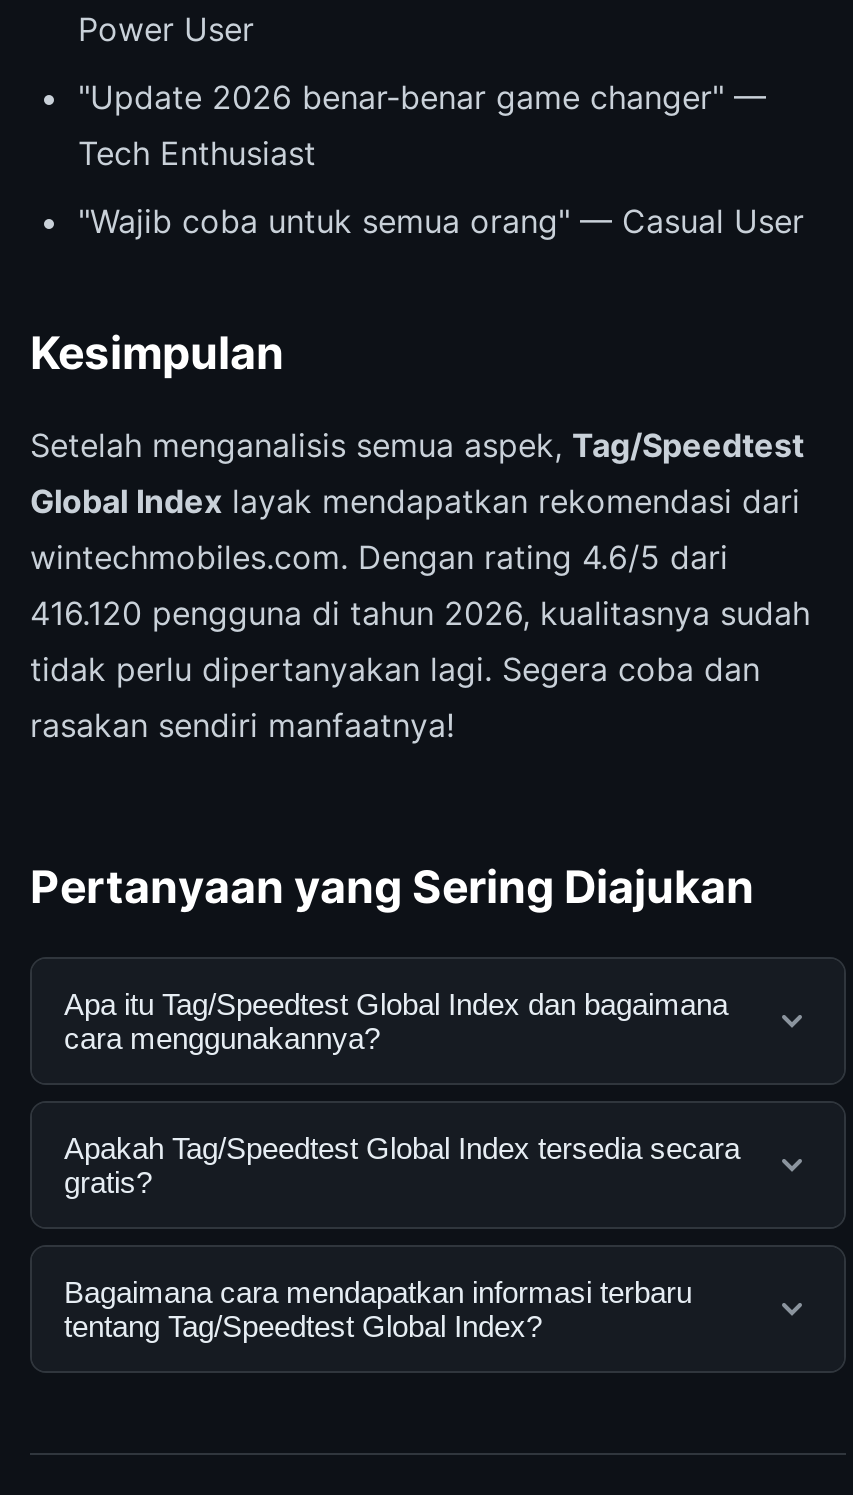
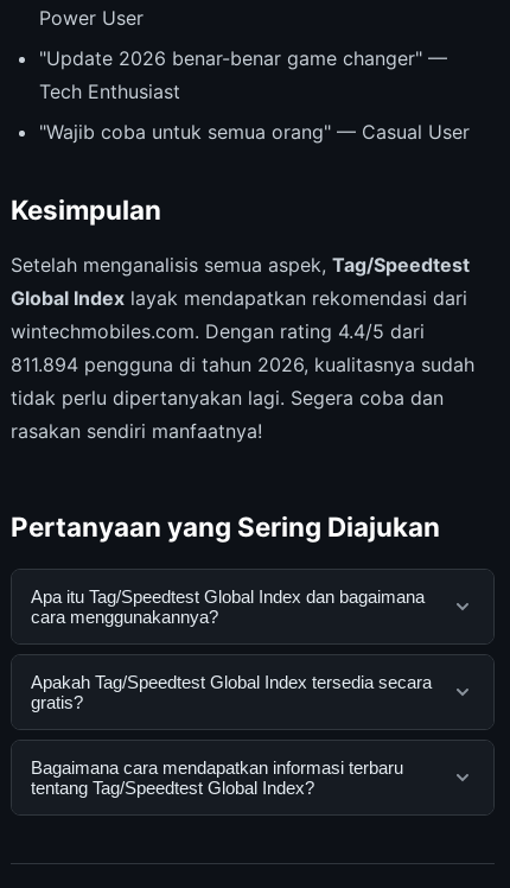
[30,537,728,577] wintechmobiles.com. Dengan rating 4.6/5 dari -> [11,320,425,343] wintechmobiles.com. Dengan rating 4.4/5 dari
[30,593,810,633] 416.120 pengguna di tahun 2026, kualitasnya sudah -> [11,353,474,377] 811.894 pengguna di tahun 2026, kualitasnya sudah

